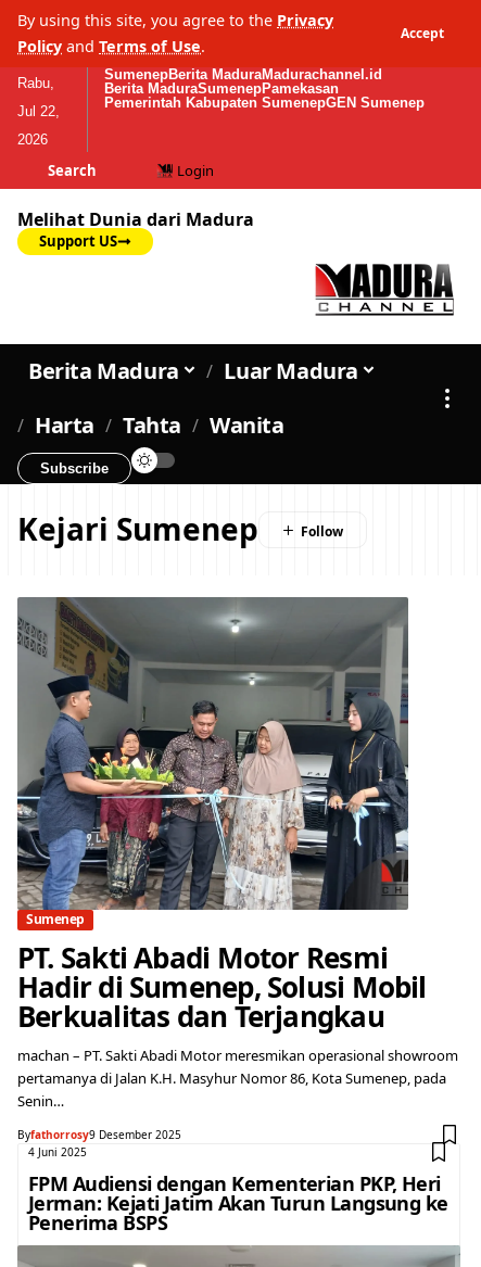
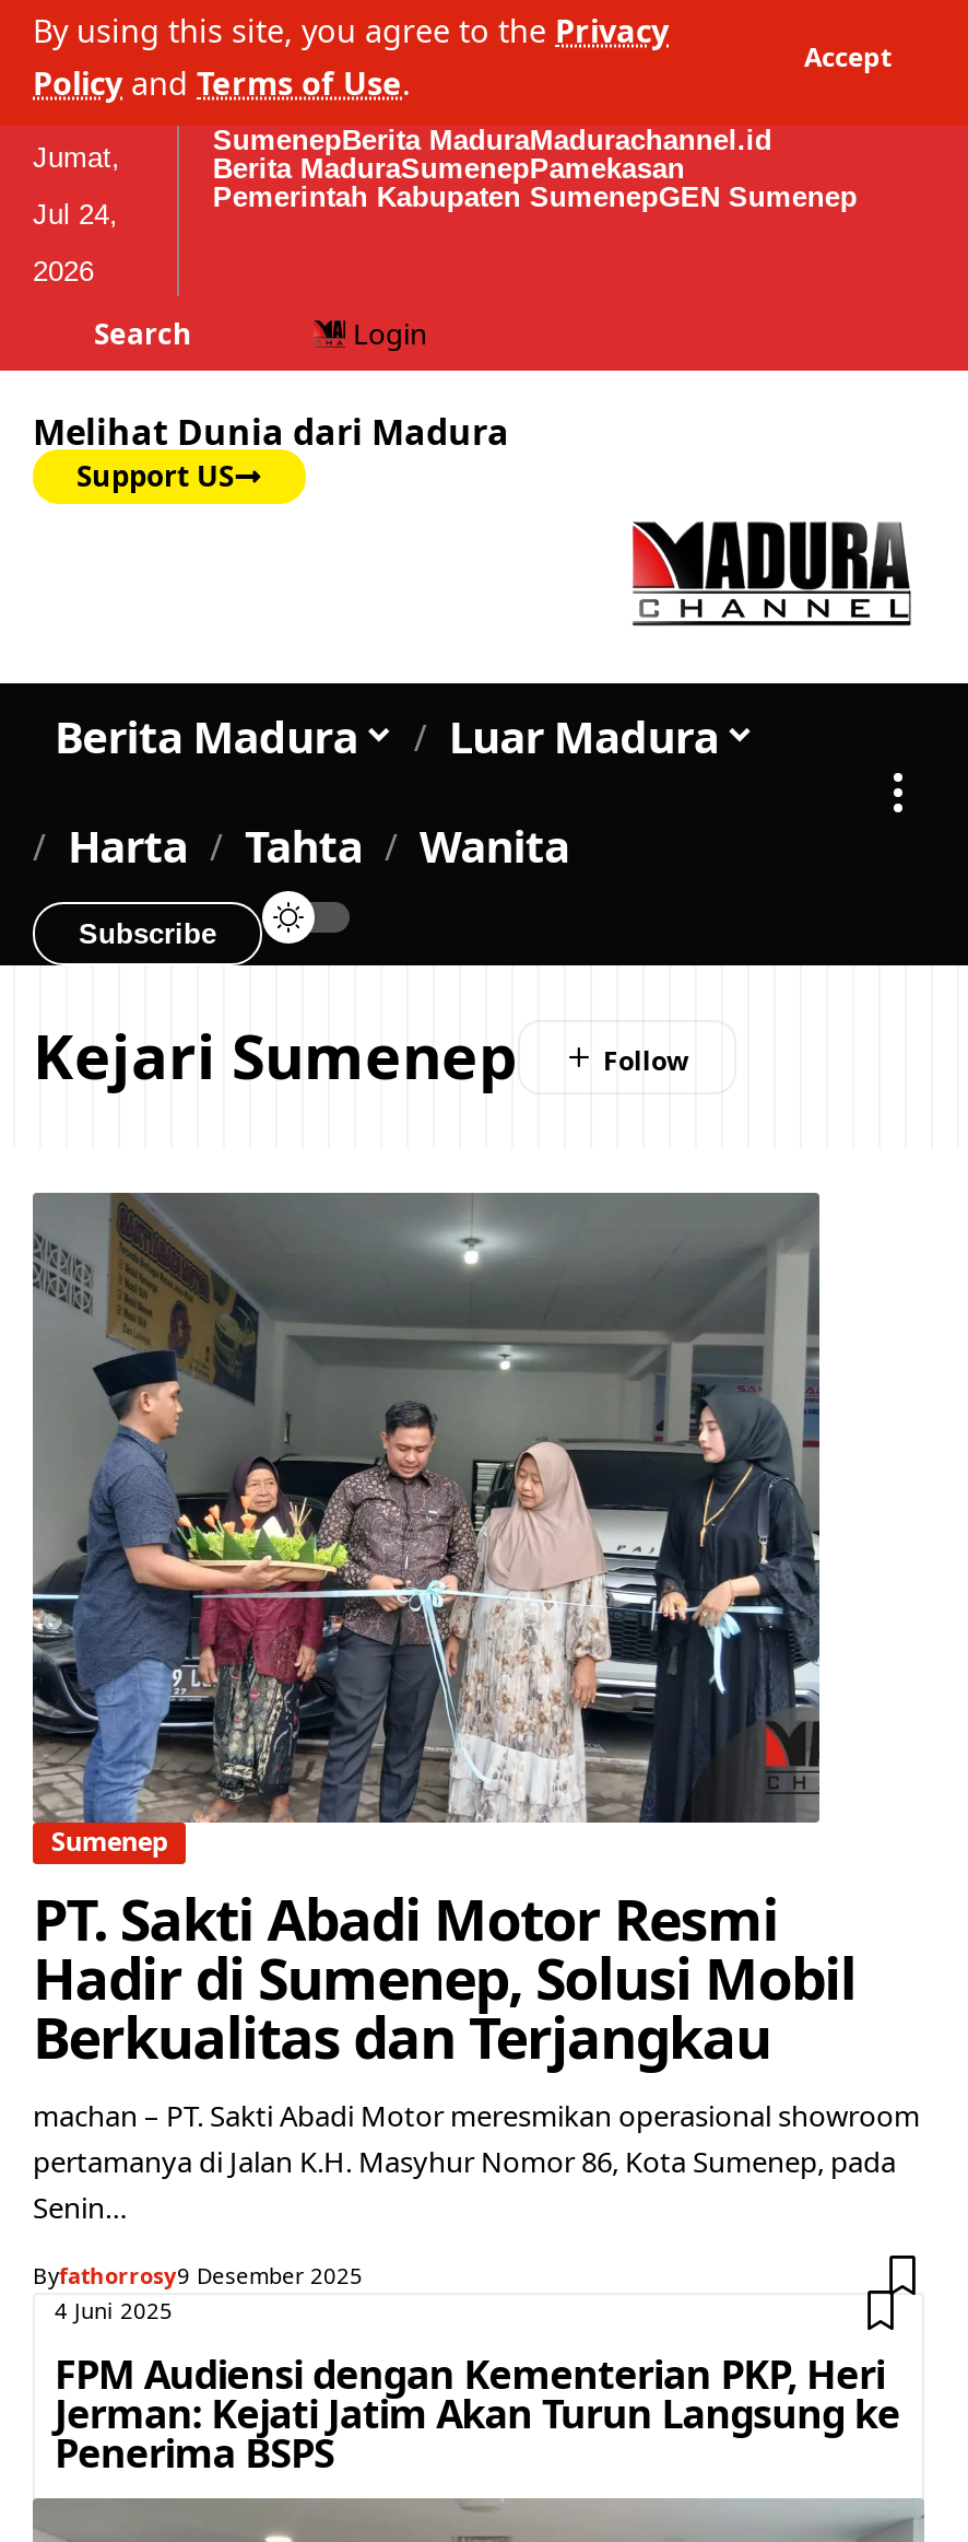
[17,75,54,91] Rabu, -> [33,141,120,174] Jumat,
[17,103,60,119] Jul 22, -> [33,198,118,231] Jul 24,

